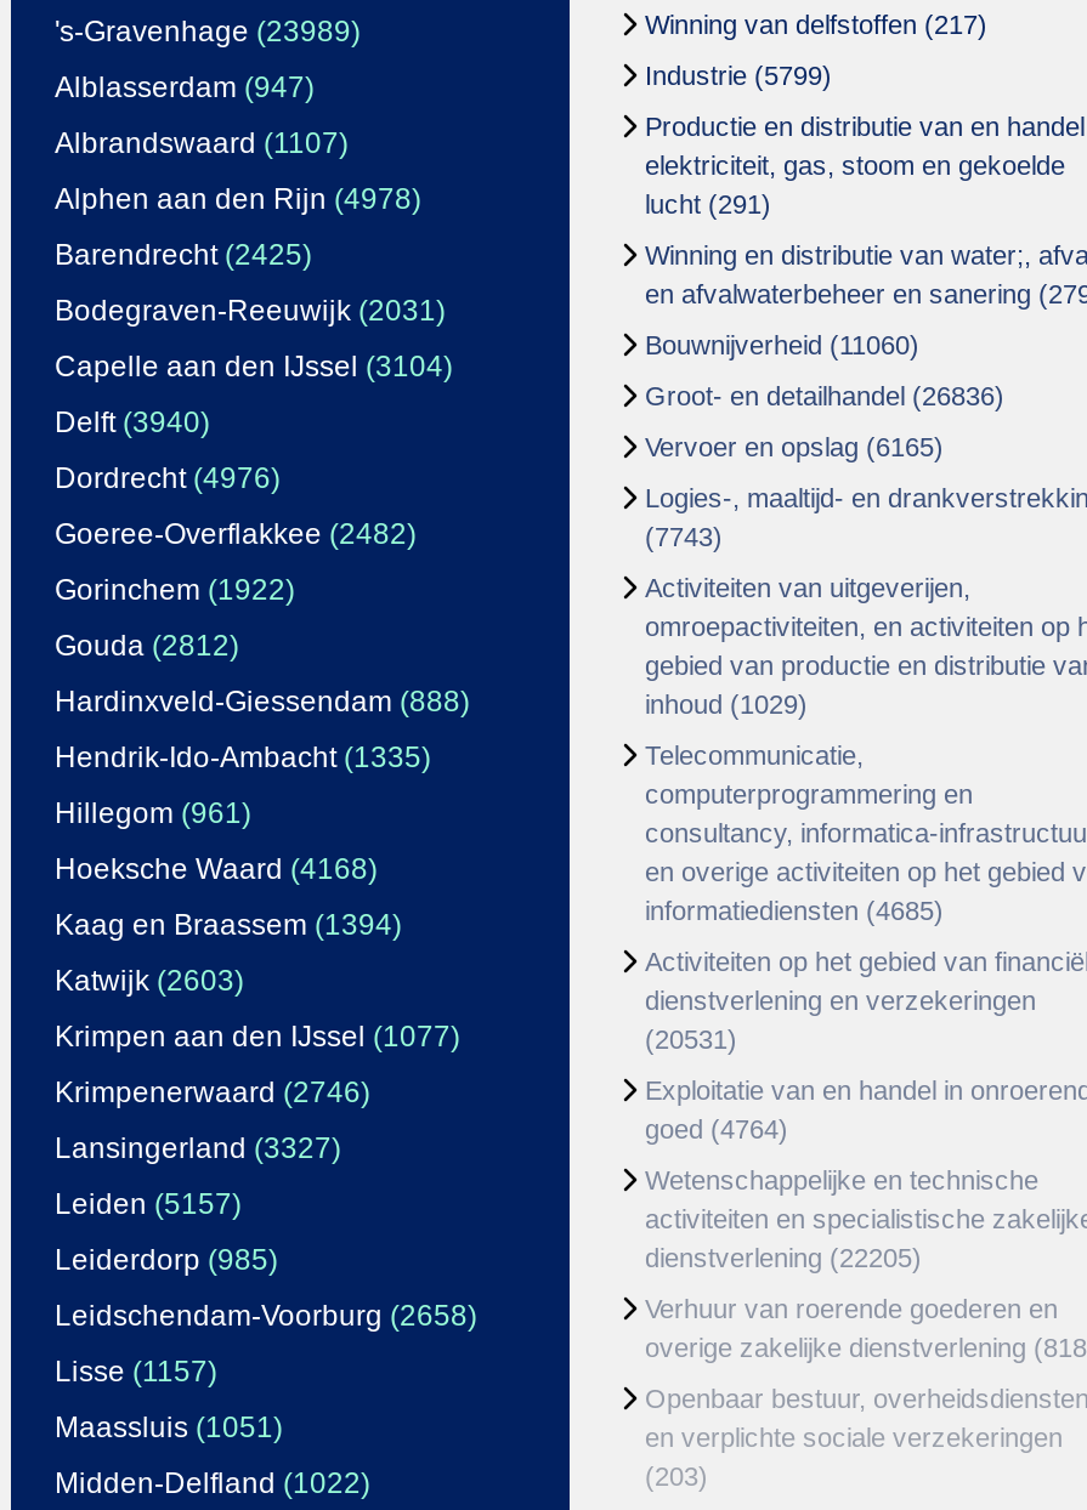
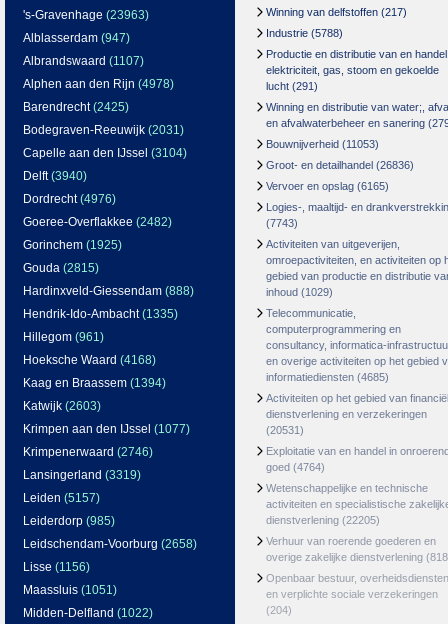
[55,15,361,49] 's-Gravenhage (23989) -> [23,8,149,22] 's-Gravenhage (23963)
[645,61,832,91] Industrie (5799) -> [266,27,343,39] Industrie (5788)
[645,331,919,360] Bouwnijverheid (11060) -> [266,138,379,150] Bouwnijverheid (11053)
[55,574,295,608] Gorinchem (1922) -> [23,238,122,252] Gorinchem (1925)
[55,629,239,663] Gouda (2812) -> [23,261,99,275] Gouda (2815)
[55,1132,341,1166] Lansingerland (3327) -> [23,468,141,482] Lansingerland (3319)
[55,1355,217,1389] Lisse (1157) -> [23,560,90,574] Lisse (1156)
[645,1462,708,1491] (203) -> [266,604,292,616] (204)

